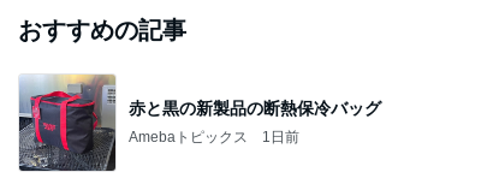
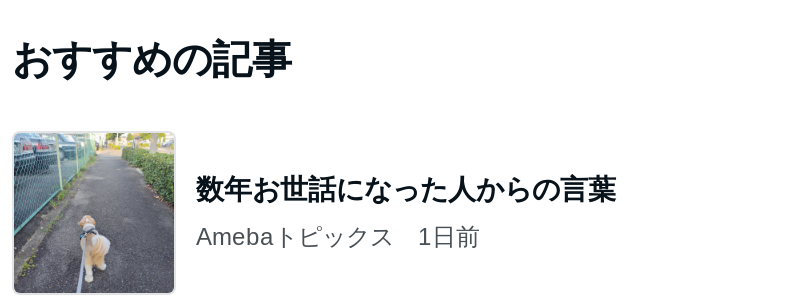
[18,73,381,170] [image] | 赤と黒の新製品の断熱保冷バッグ -> [12,131,616,293] [image] | 数年お世話になった人からの言葉

